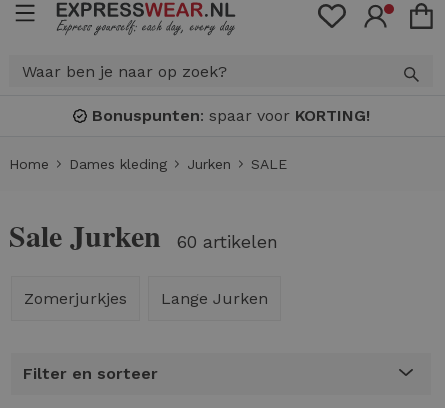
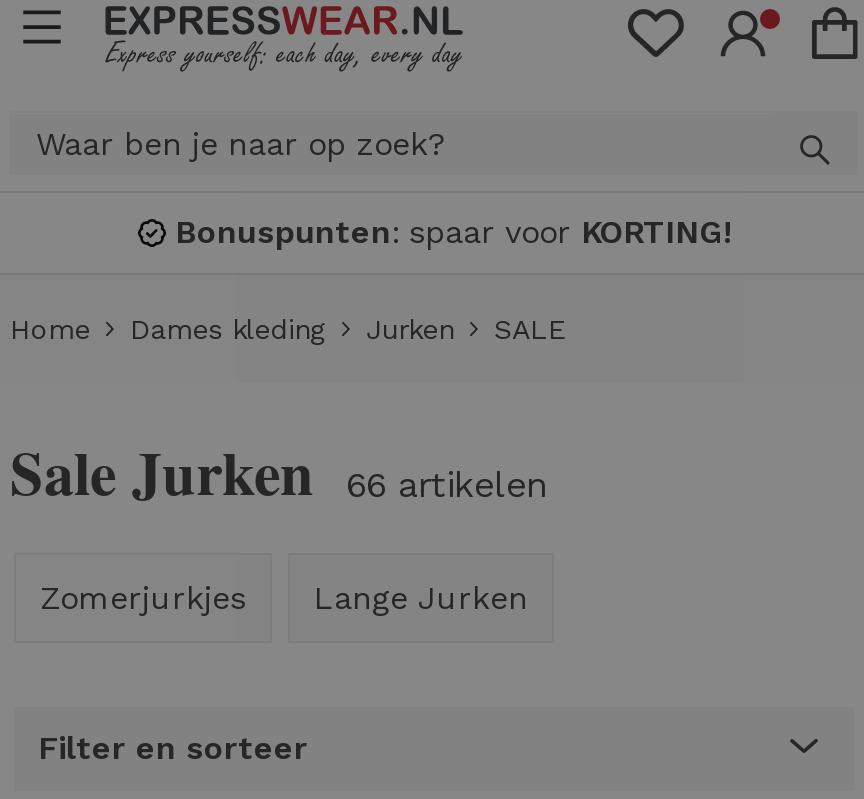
[9,213,278,257] Sale Jurken 60 artikelen -> [10,428,548,516] Sale Jurken 66 artikelen

